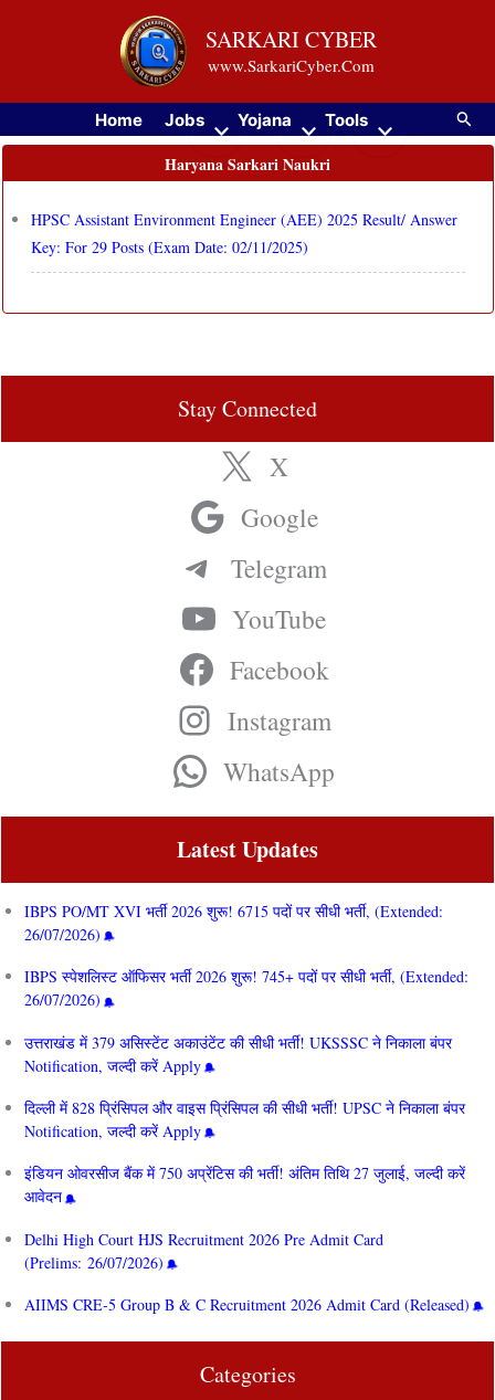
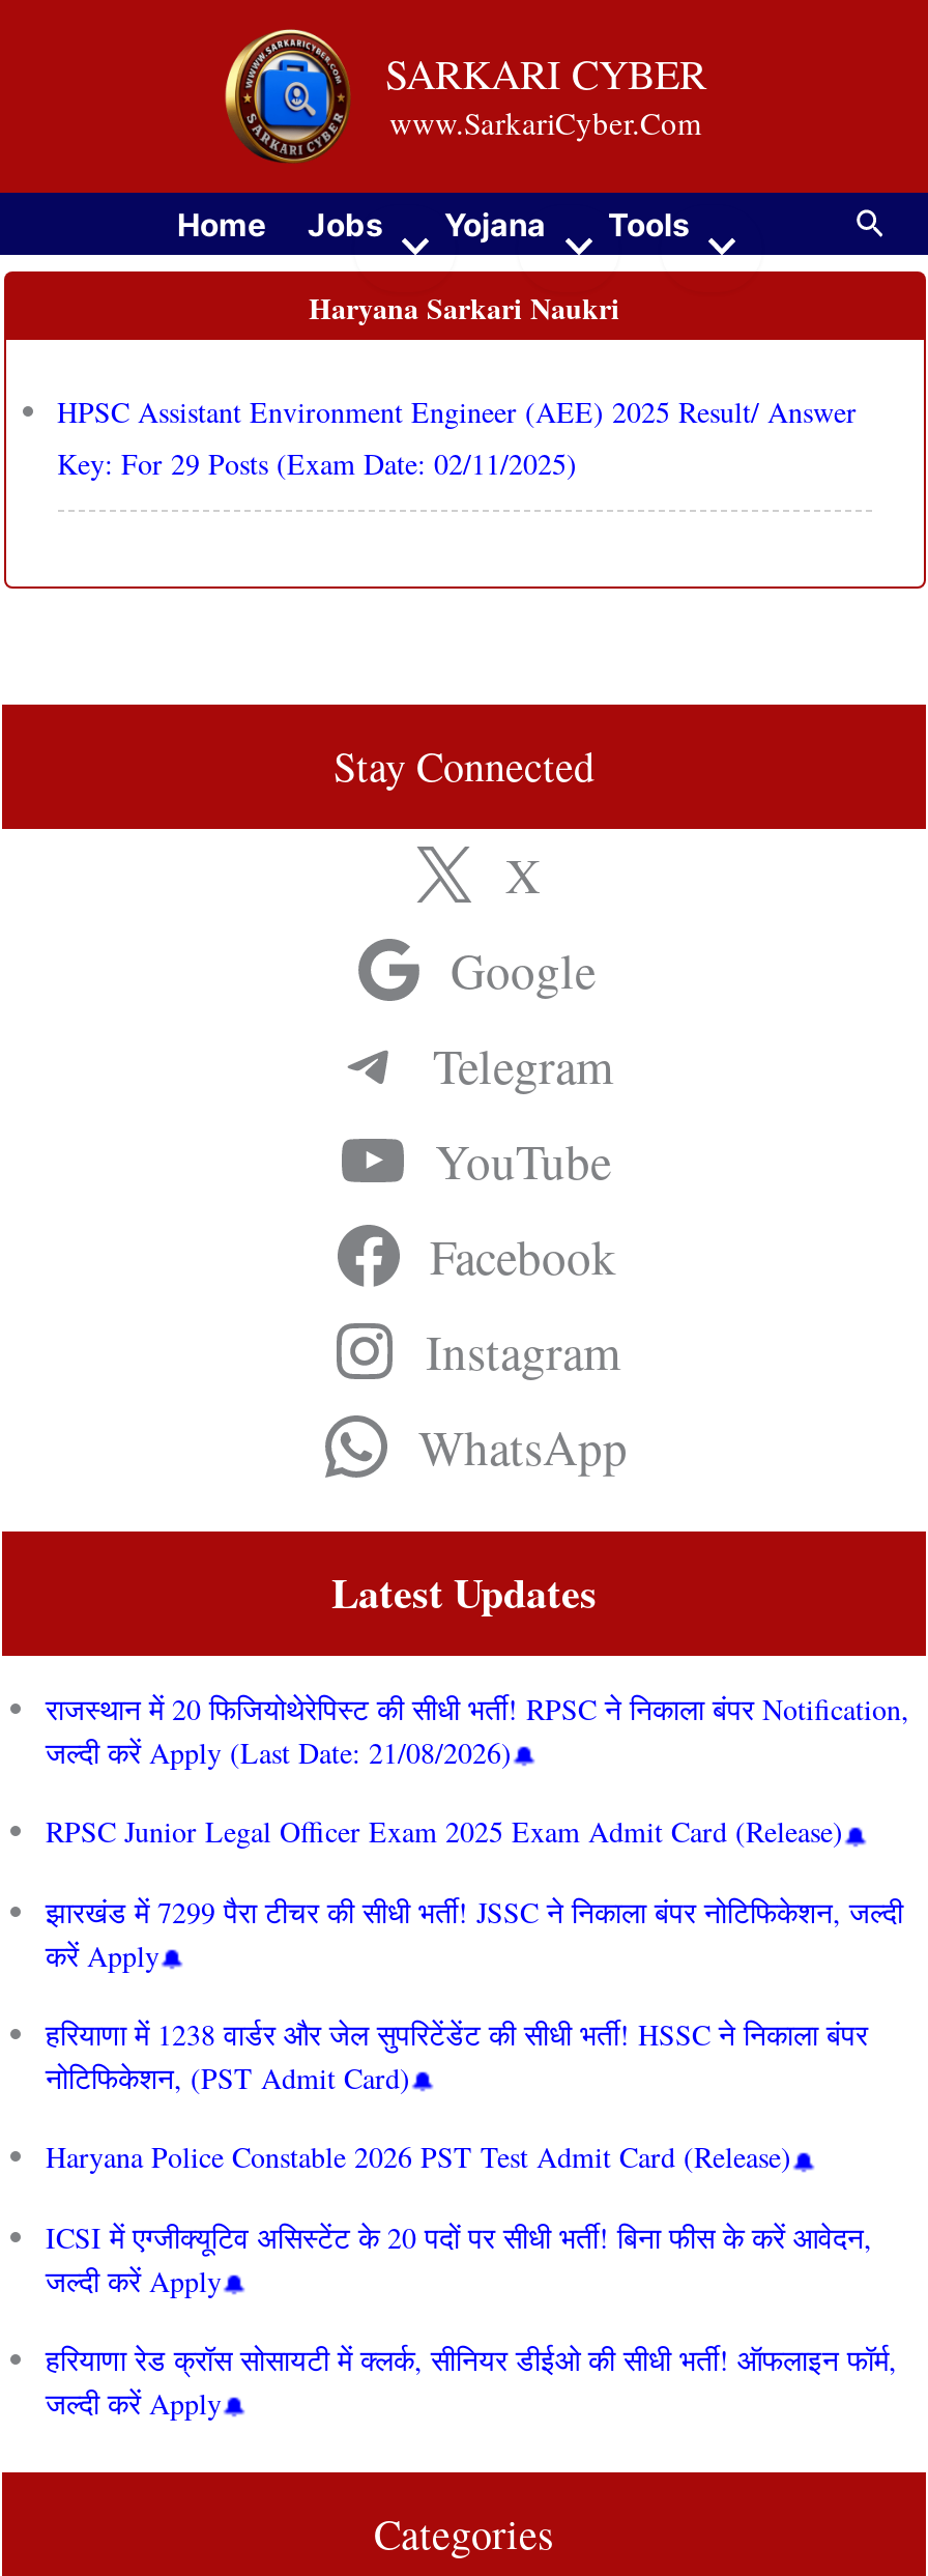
[24,901,443,945] IBPS PO/MT XVI भर्ती 2026 शुरू! 6715 पदों पर सीधी भर्ती, (Extended: | 26/07/2026) -> [46,1689,909,1772] राजस्थान में 20 फिजियोथेरेपिस्ट की सीधी भर्ती! RPSC ने निकाला बंपर Notification, | जल्दी करें Apply (Last Date: 21/08/2026)
[24,966,468,1010] IBPS स्पेशलिस्ट ऑफिसर भर्ती 2026 शुरू! 745+ पदों पर सीधी भर्ती, (Extended: | 26/07/2026) -> [46,1812,843,1851] RPSC Junior Legal Officer Exam 2025 Exam Admit Card (Release)
[24,1032,452,1076] उत्तराखंड में 379 असिस्टेंट अकाउंटेंट की सीधी भर्ती! UKSSSC ने निकाला बंपर | Notification, जल्दी करें Apply -> [46,1891,903,1974] झारखंड में 7299 पैरा टीचर की सीधी भर्ती! JSSC ने निकाला बंपर नोटिफिकेशन, जल्दी | करें Apply
[24,1097,465,1141] दिल्ली में 828 प्रिंसिपल और वाइस प्रिंसिपल की सीधी भर्ती! UPSC ने निकाला बंपर | Notification, जल्दी करें Apply -> [46,2014,868,2097] हरियाणा में 1238 वार्डर और जेल सुपरिटेंडेंट की सीधी भर्ती! HSSC ने निकाला बंपर | नोटिफिकेशन, (PST Admit Card)
[24,1163,465,1207] इंडियन ओवरसीज बैंक में 750 अप्रेंटिस की भर्ती! अंतिम तिथि 27 जुलाई, जल्दी करें | आवेदन -> [46,2137,791,2177] Haryana Police Constable 2026 PST Test Admit Card (Release)
[24,1228,383,1273] Delhi High Court HJS Recruitment 2026 Pre Admit Card | (Prelims: 26/07/2026) -> [46,2217,872,2300] ICSI में एग्जीक्यूटिव असिस्टेंट के 20 पदों पर सीधी भर्ती! बिना फीस के करें आवेदन, | जल्दी करें Apply
[24,1294,470,1315] AIIMS CRE‑5 Group B & C Recruitment 2026 Admit Card (Released) -> [46,2340,897,2423] हरियाणा रेड क्रॉस सोसायटी में क्लर्क, सीनियर डीईओ की सीधी भर्ती! ऑफलाइन फॉर्म, | जल्दी करें Apply

